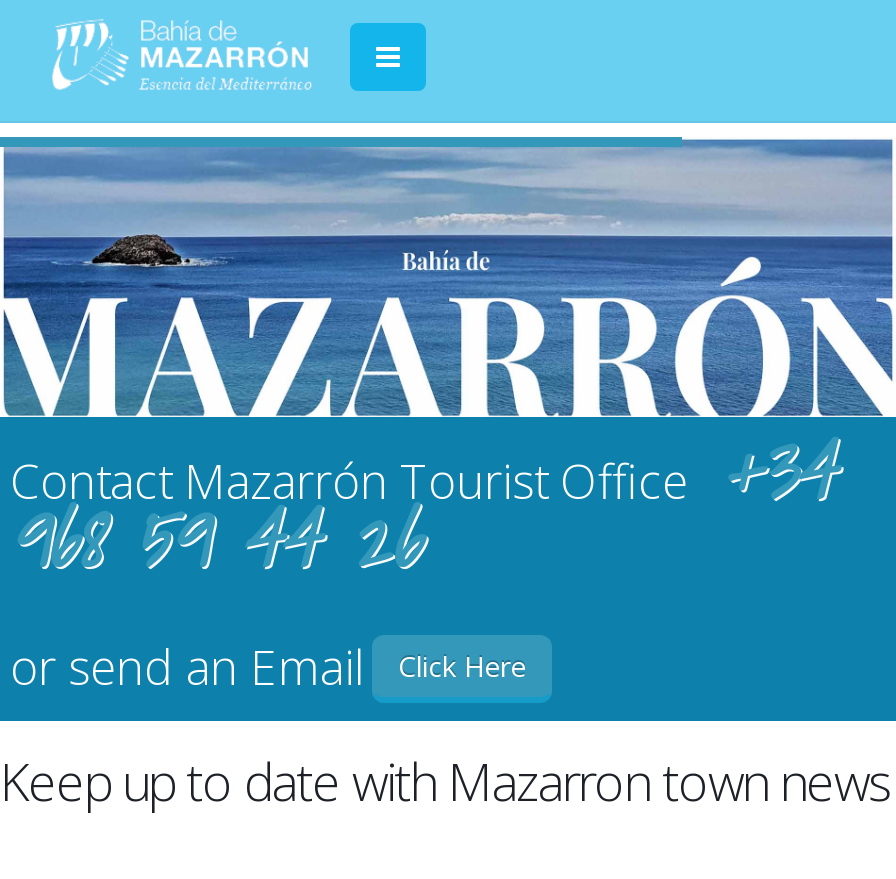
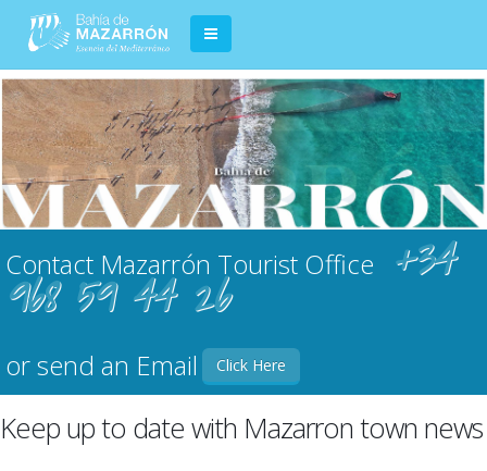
[6,135,890,417] [image] -> [3,77,484,230] [image]

